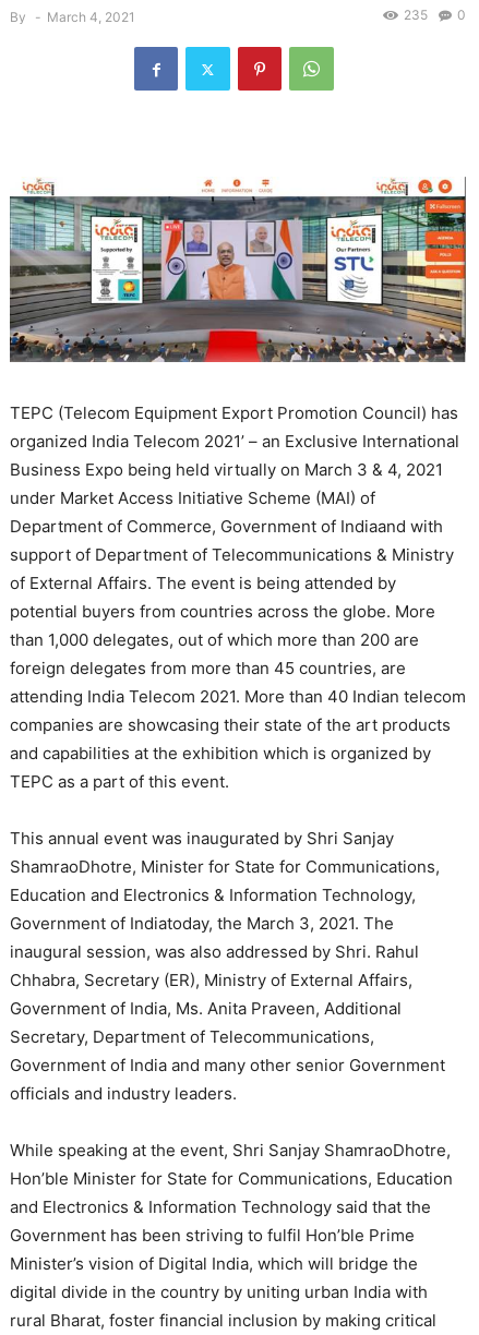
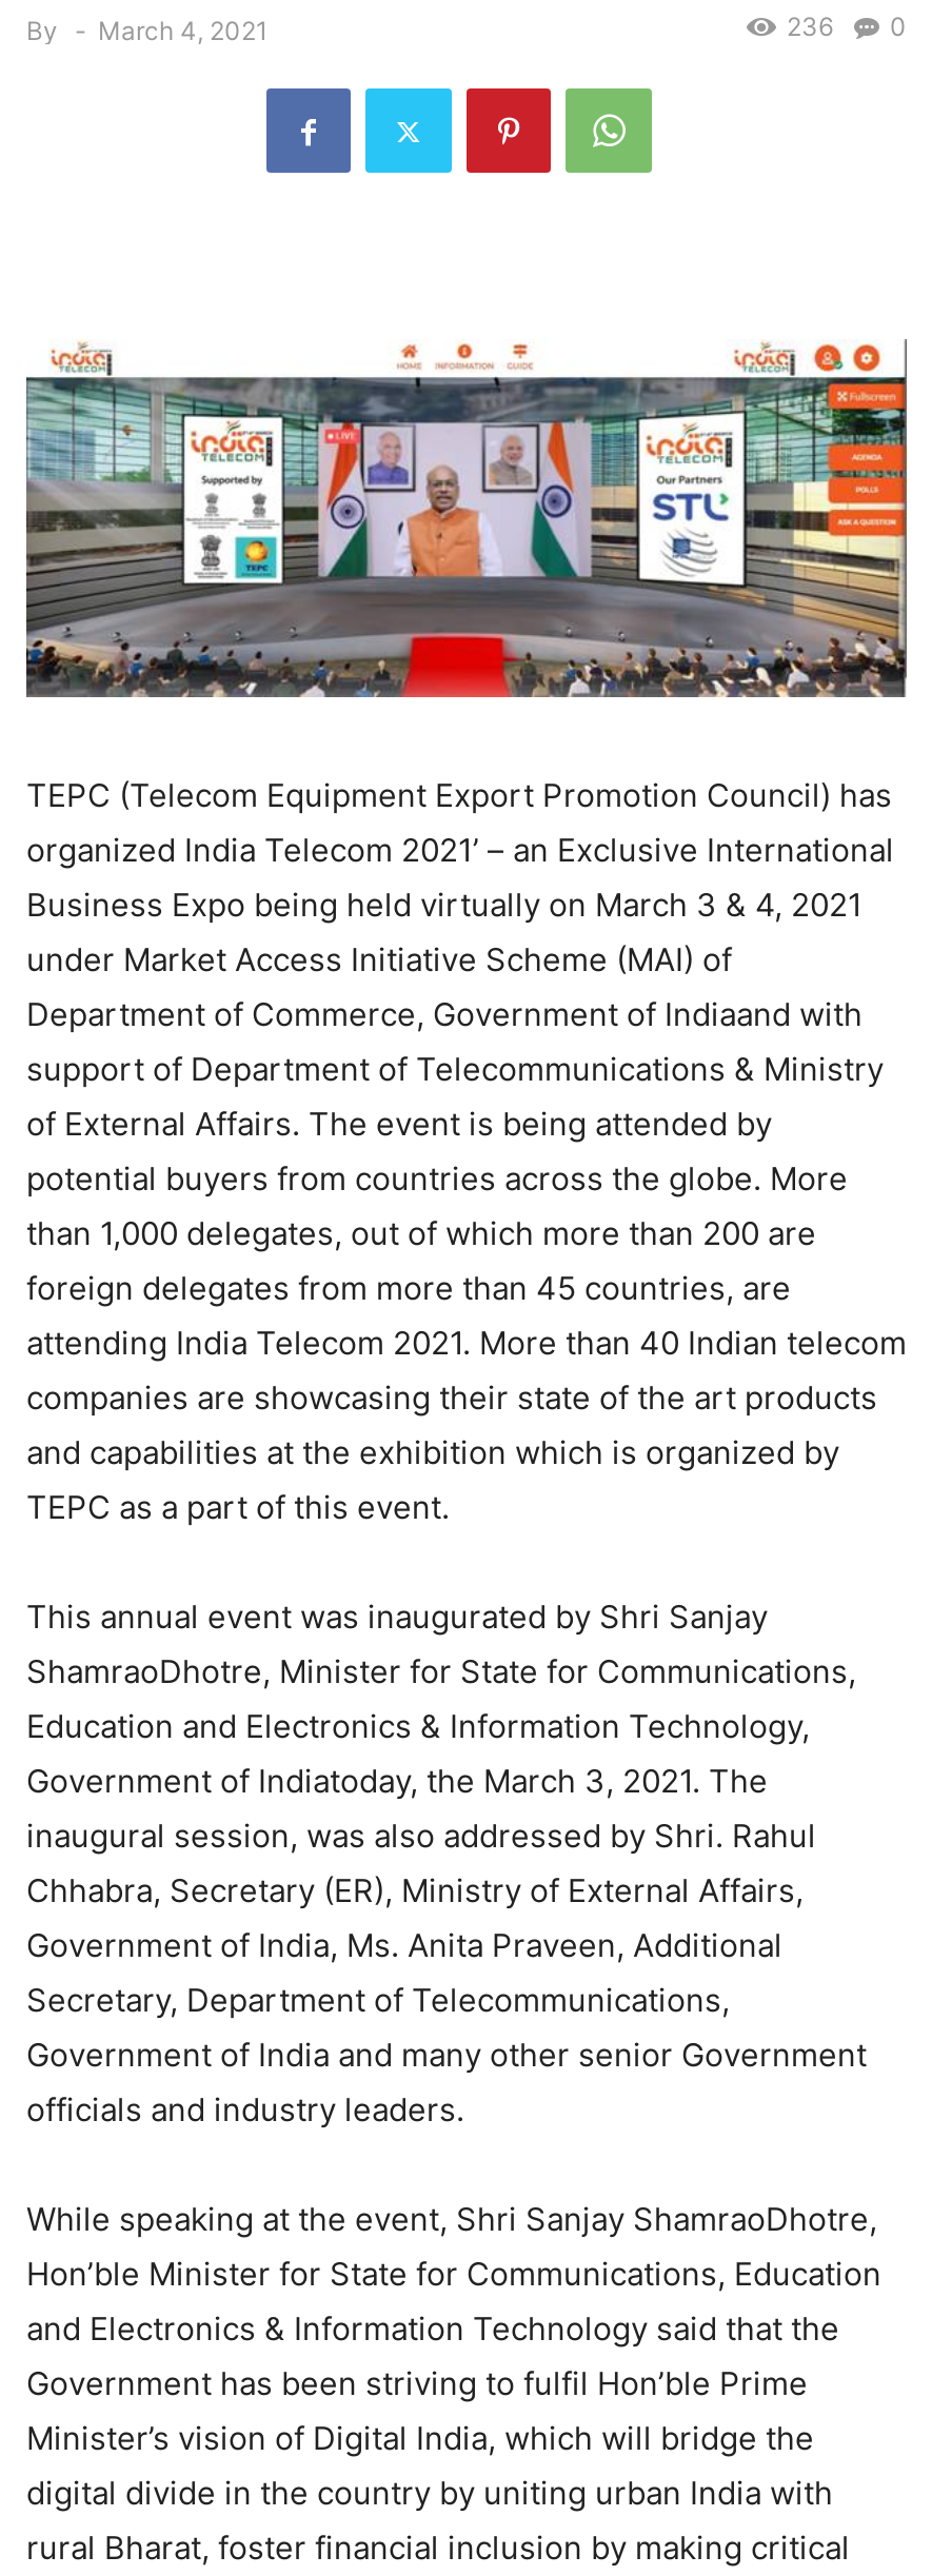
[404,7,466,23] 235 0 -> [787,11,907,42] 236 0

